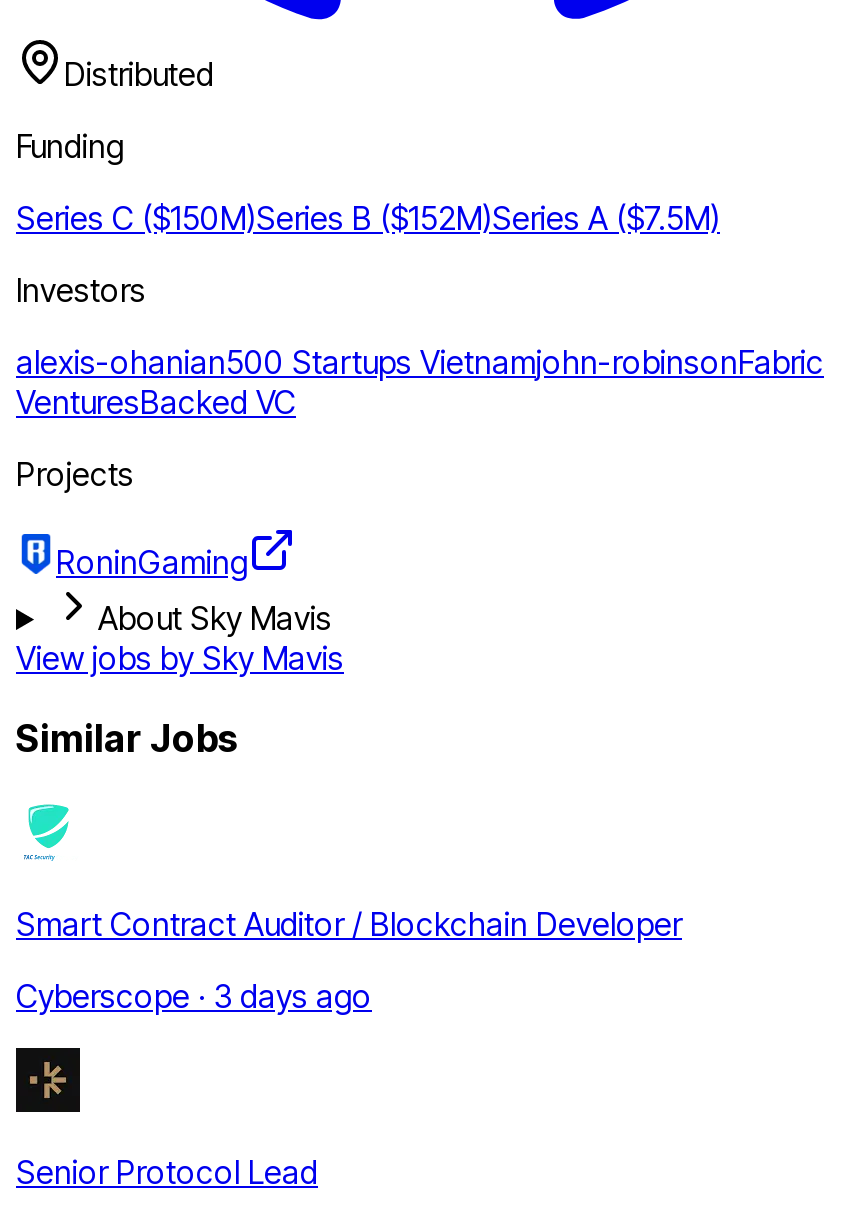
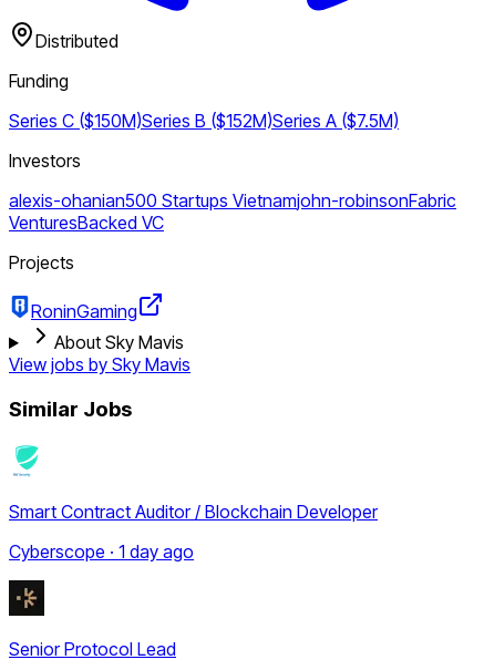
[16,975,372,1015] Cyberscope · 3 days ago -> [9,540,194,562] Cyberscope · 1 day ago

